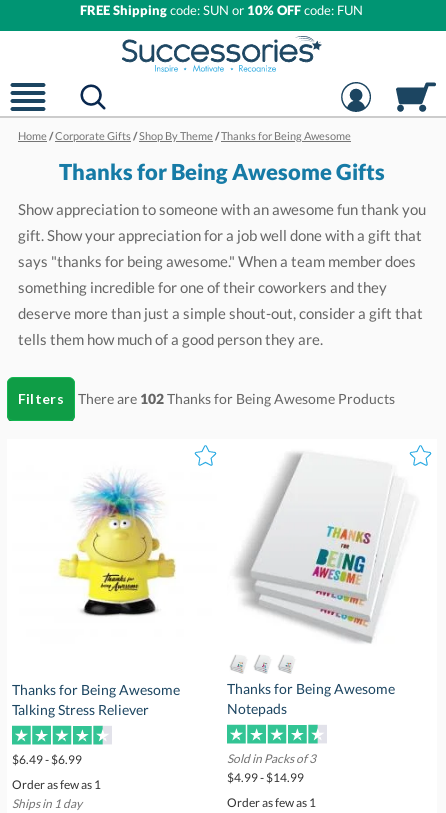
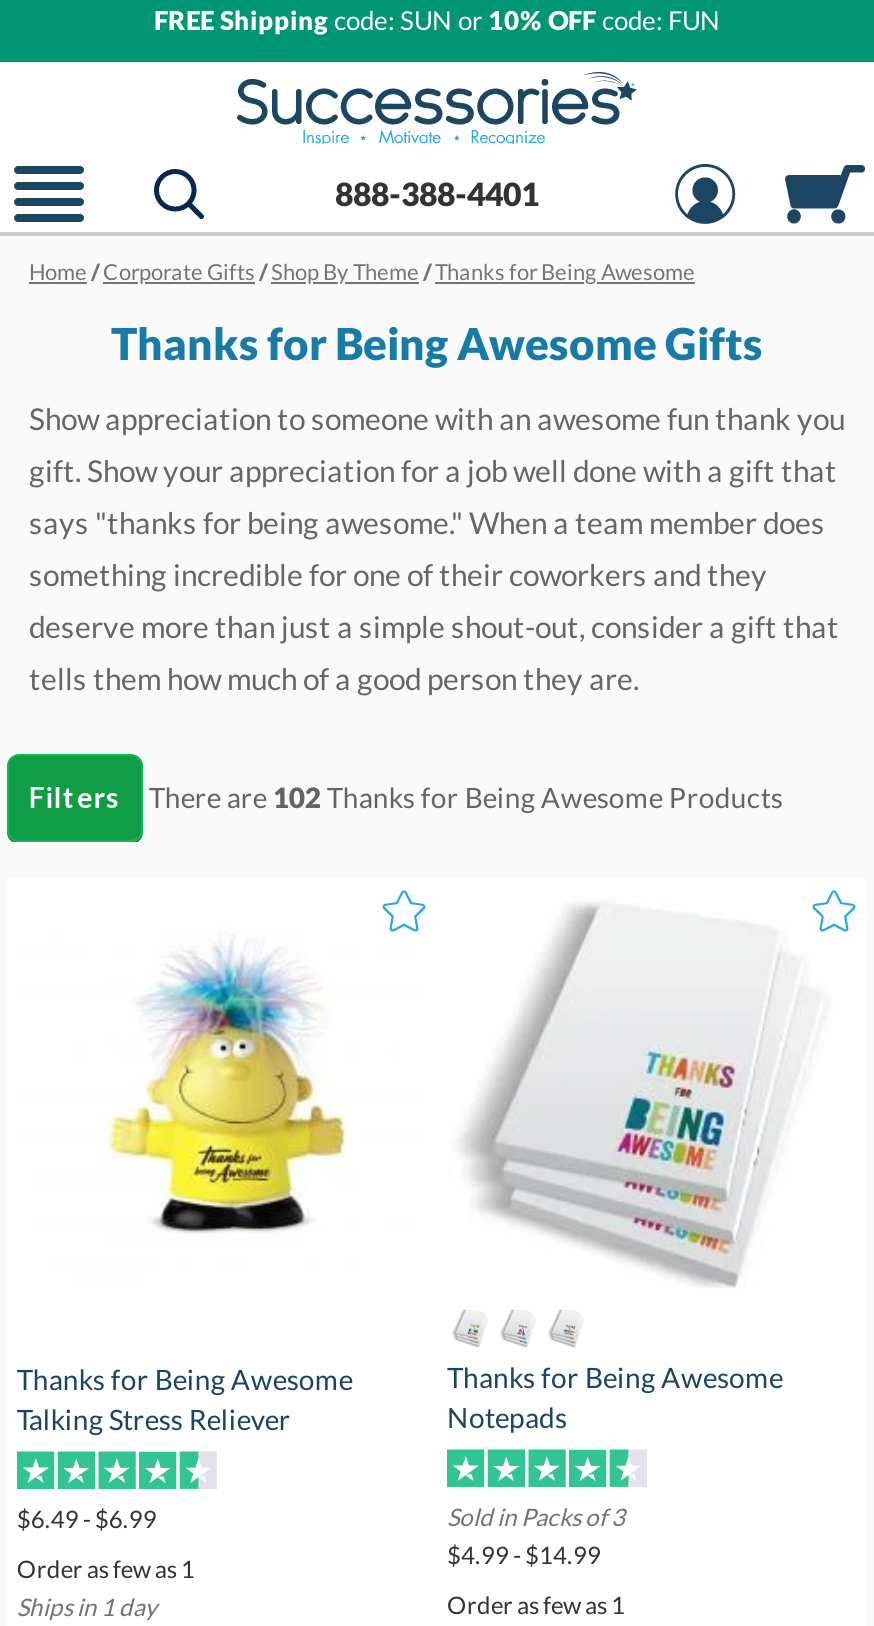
none -> [335,174,539,212] 888-388-4401

